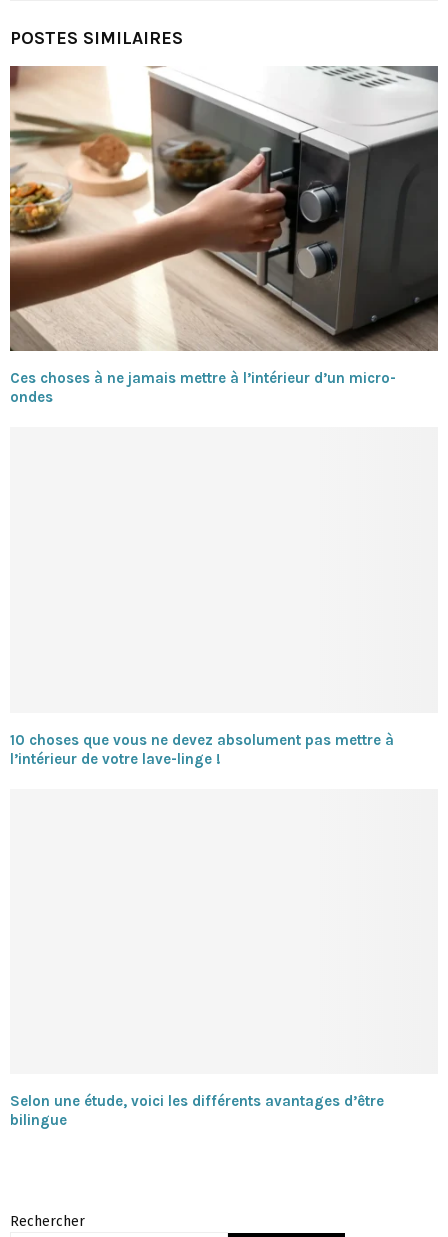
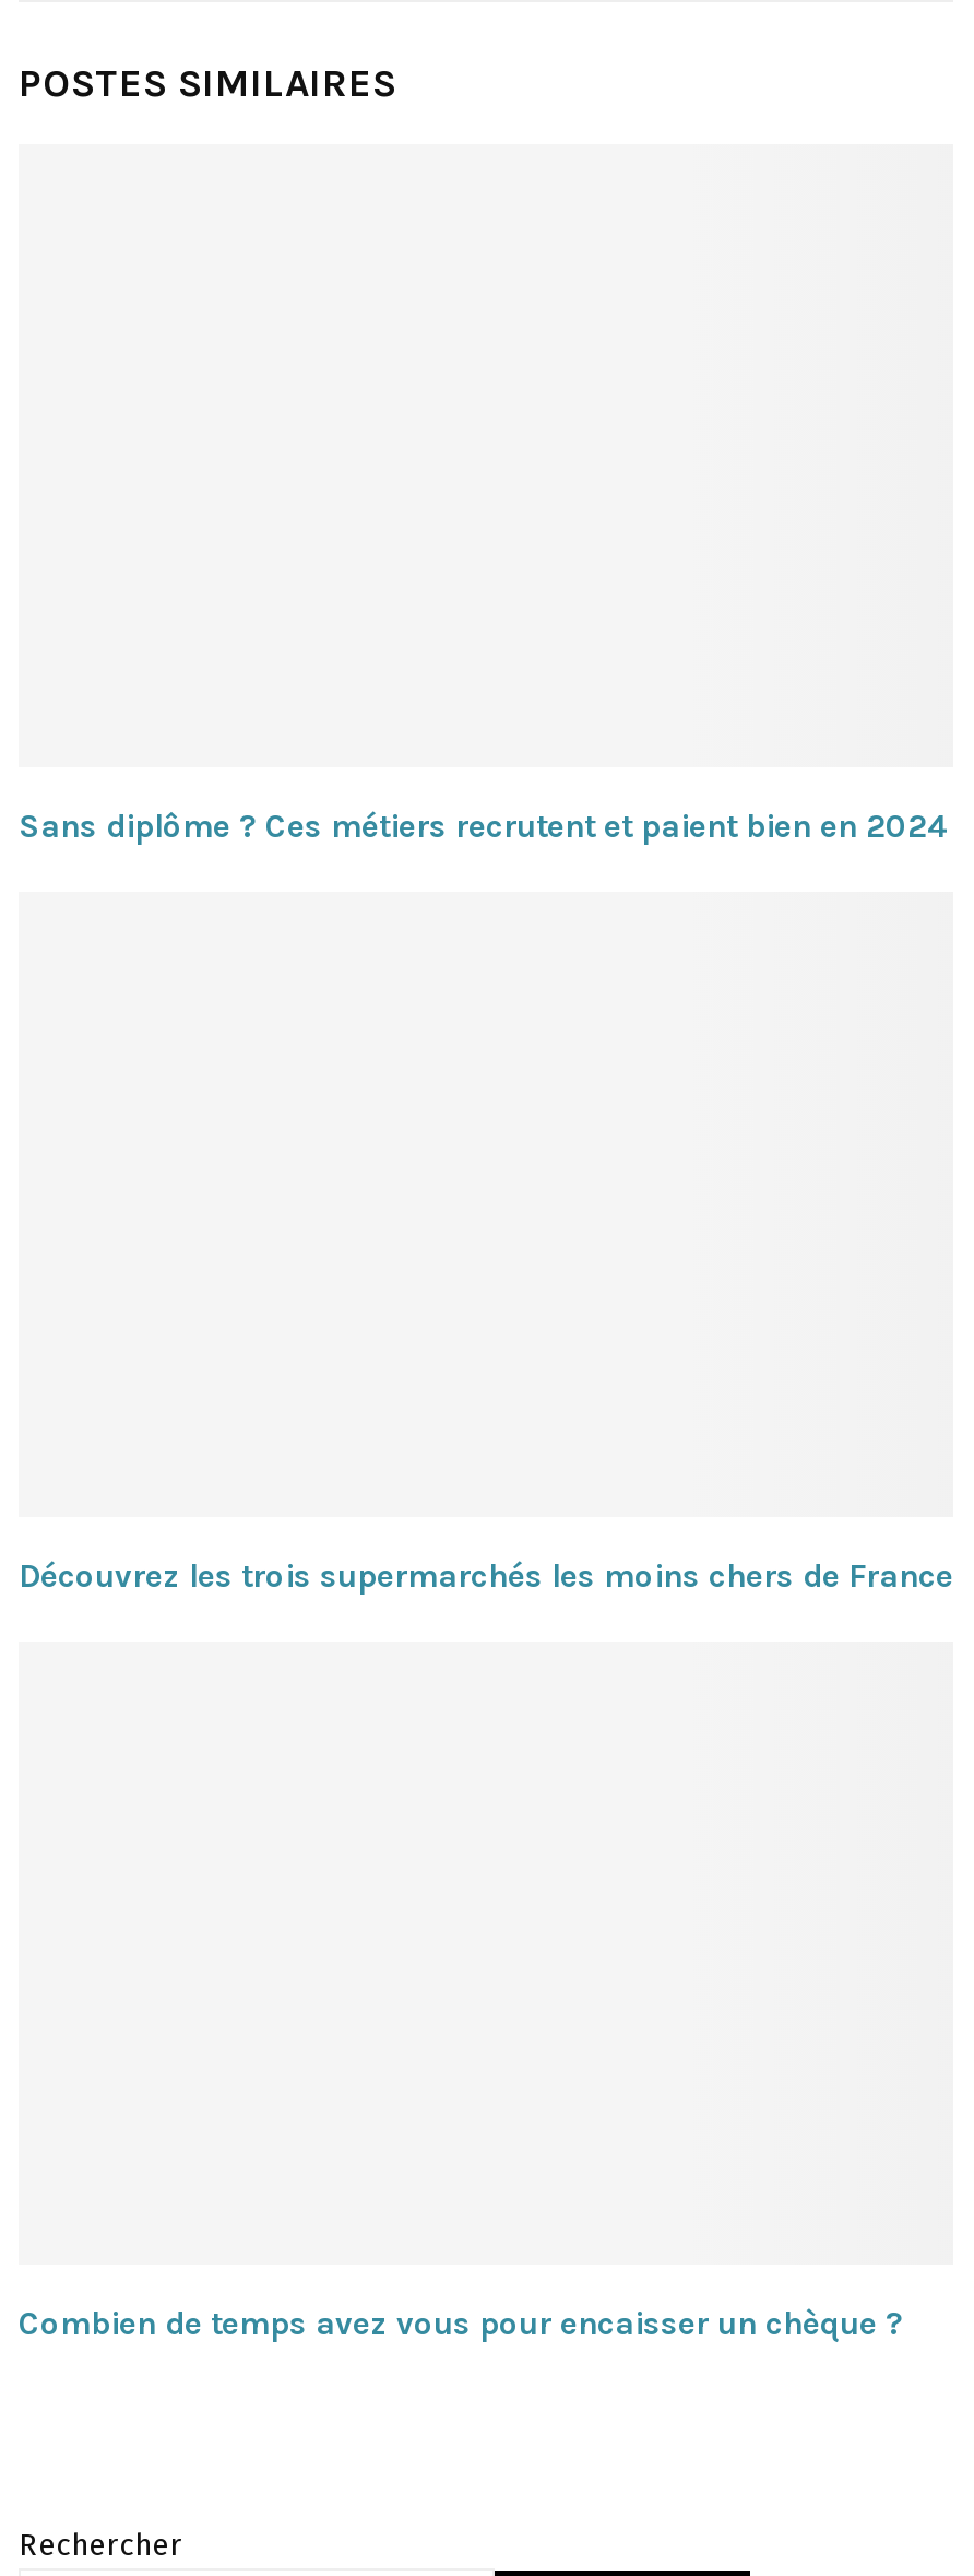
[9,65,439,352] [image] -> none
[10,369,396,406] Ces choses à ne jamais mettre à l’intérieur d’un micro- | ondes -> [19,807,949,846] Sans diplôme ? Ces métiers recrutent et paient bien en 2024
[10,730,394,767] 10 choses que vous ne devez absolument pas mettre à | l’intérieur de votre lave-linge ! -> [19,1555,953,1595] Découvrez les trois supermarchés les moins chers de France
[10,1092,384,1129] Selon une étude, voici les différents avantages d’être | bilingue -> [19,2303,903,2343] Combien de temps avez vous pour encaisser un chèque ?

